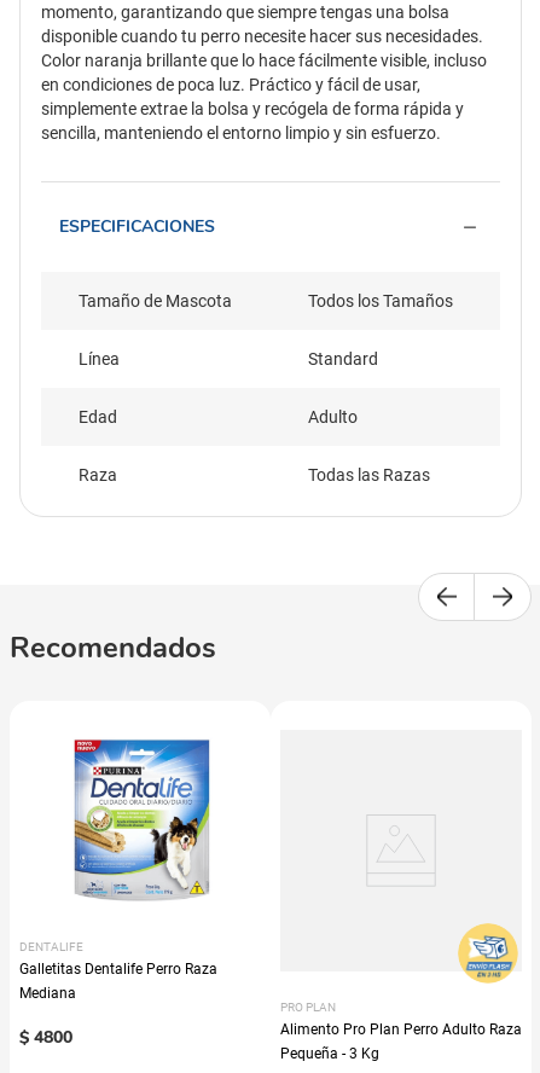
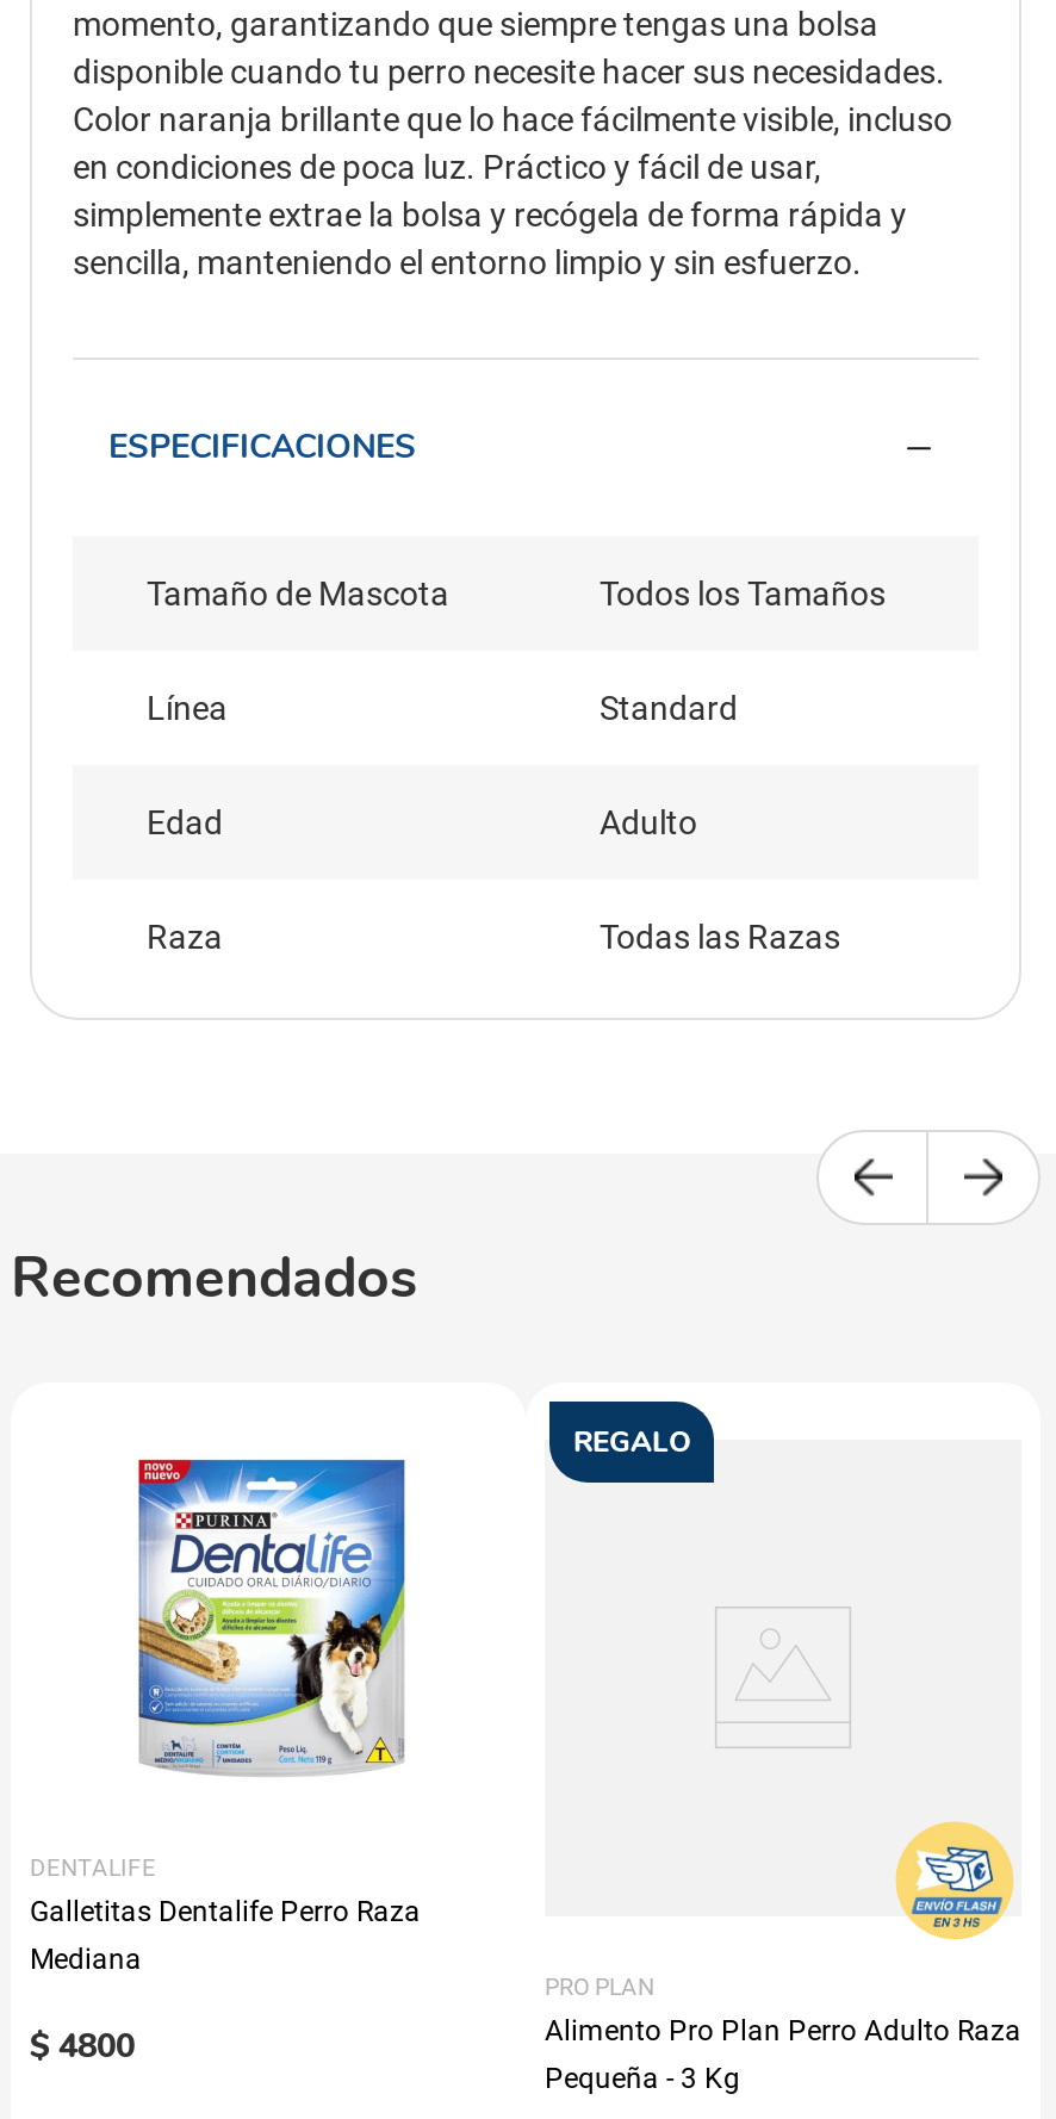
none -> [573,1422,690,1460] REGALO

